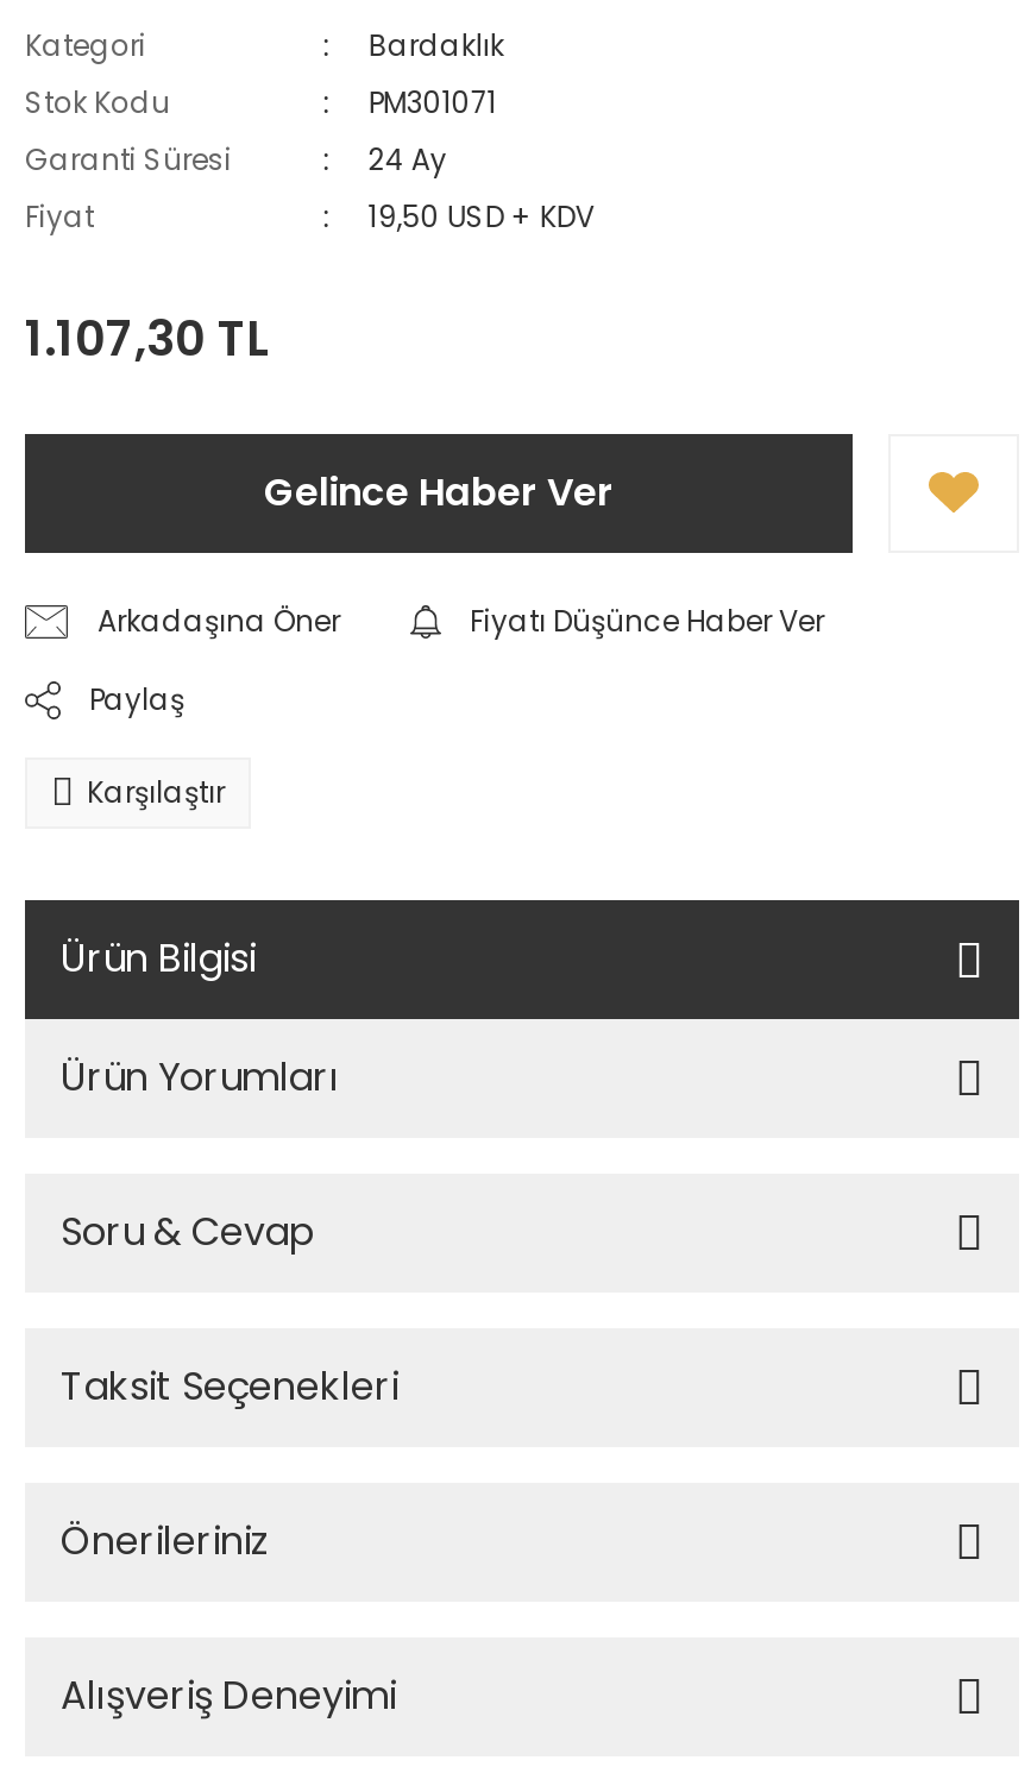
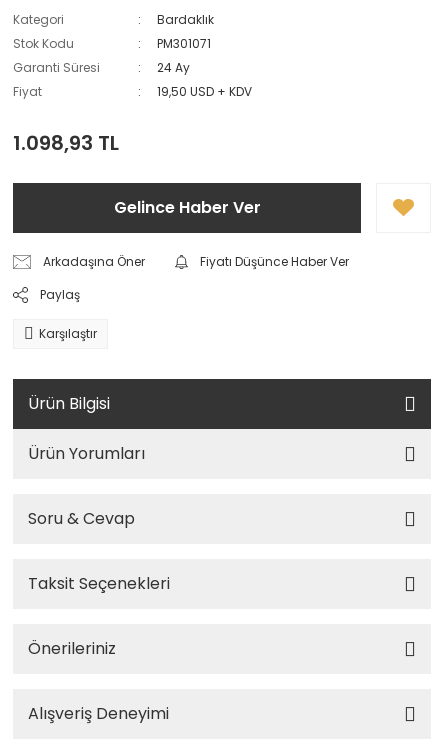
[25,305,268,371] 1.107,30 TL -> [13,129,119,157] 1.098,93 TL

